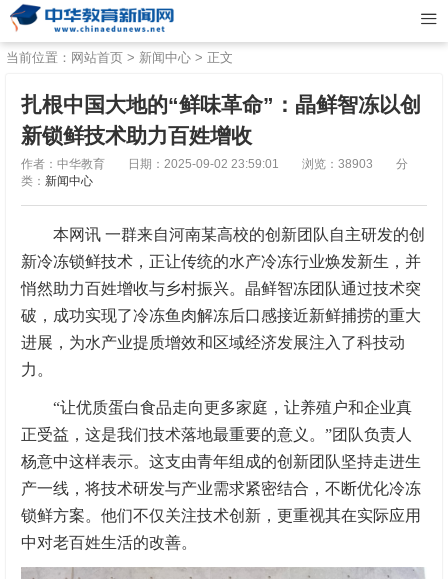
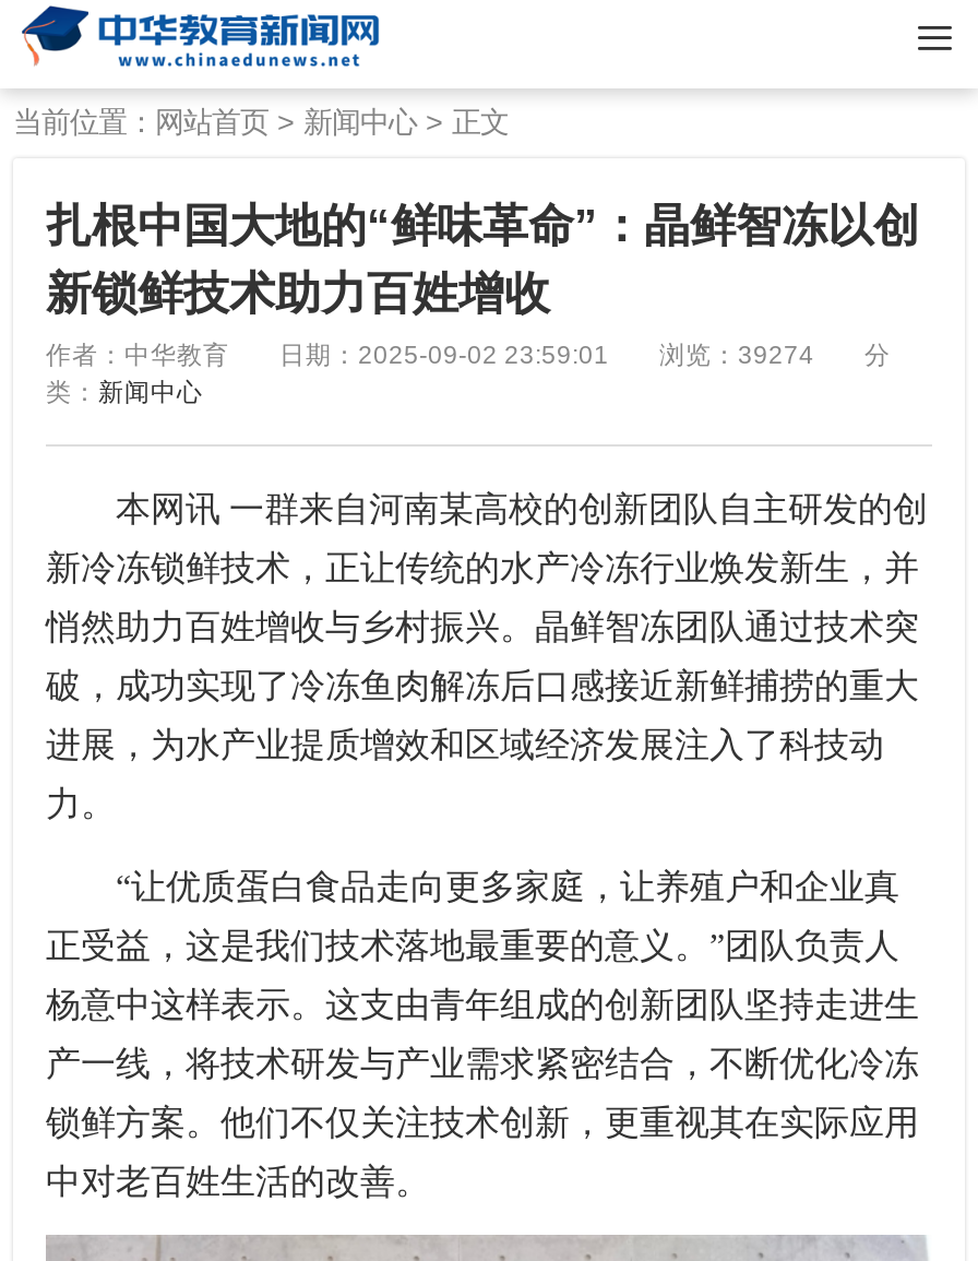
[21,158,408,170] 作者：中华教育 日期：2025-09-02 23:59:01 浏览：38903 分 -> [46,342,891,368] 作者：中华教育 日期：2025-09-02 23:59:01 浏览：39274 分

